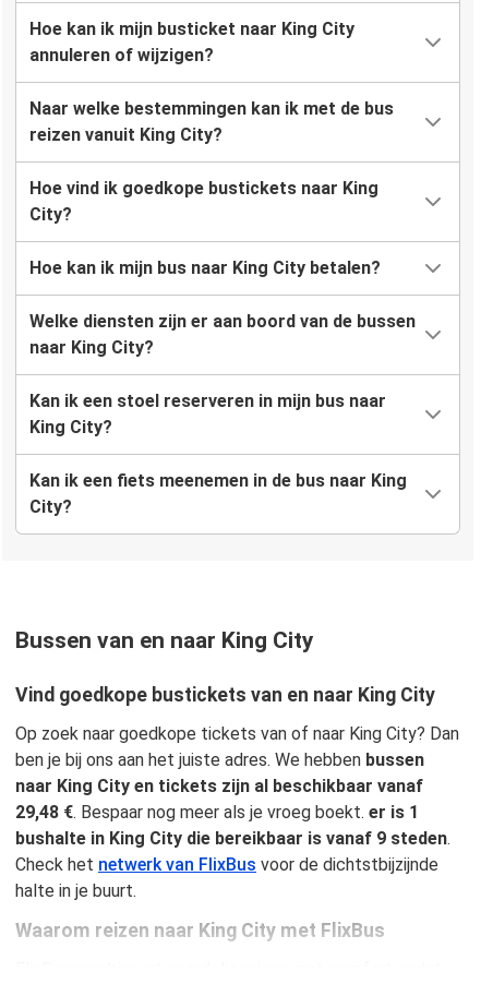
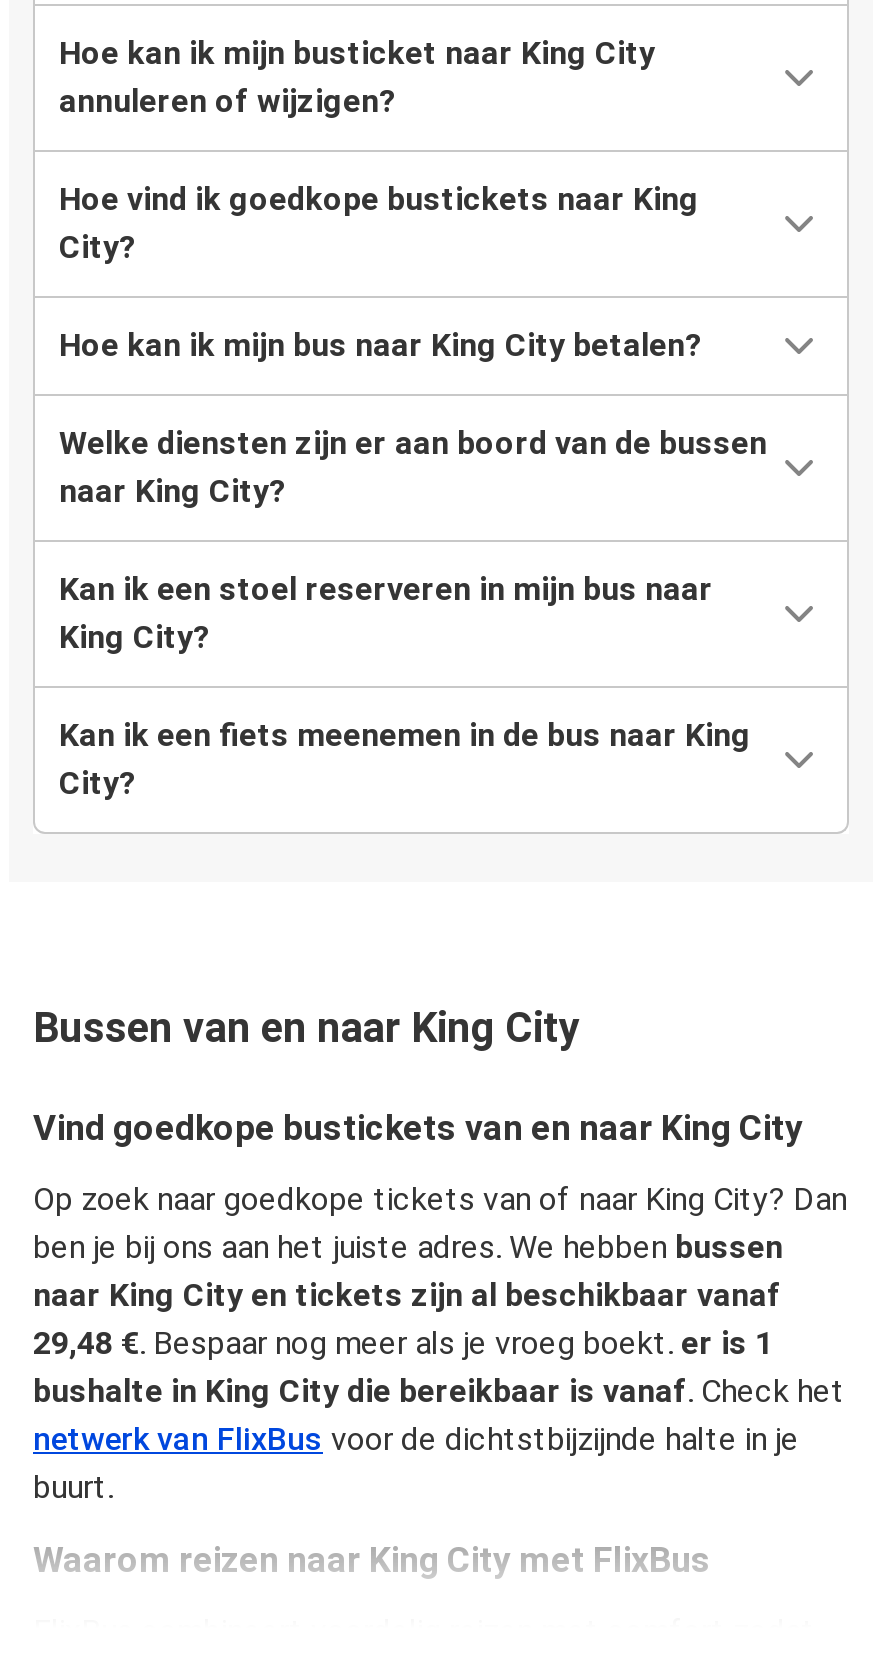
[29,99,394,145] Naar welke bestemmingen kan ik met de bus | reizen vanuit King City? -> none
[15,828,450,901] bushalte in King City die bereikbaar is vanaf 9 steden. | Check het netwerk van FlixBus voor de dichtstbijzijnde | halte in je buurt. -> [33,1373,845,1507] bushalte in King City die bereikbaar is vanaf. Check het | netwerk van FlixBus voor de dichtstbijzijnde halte in je | buurt.

